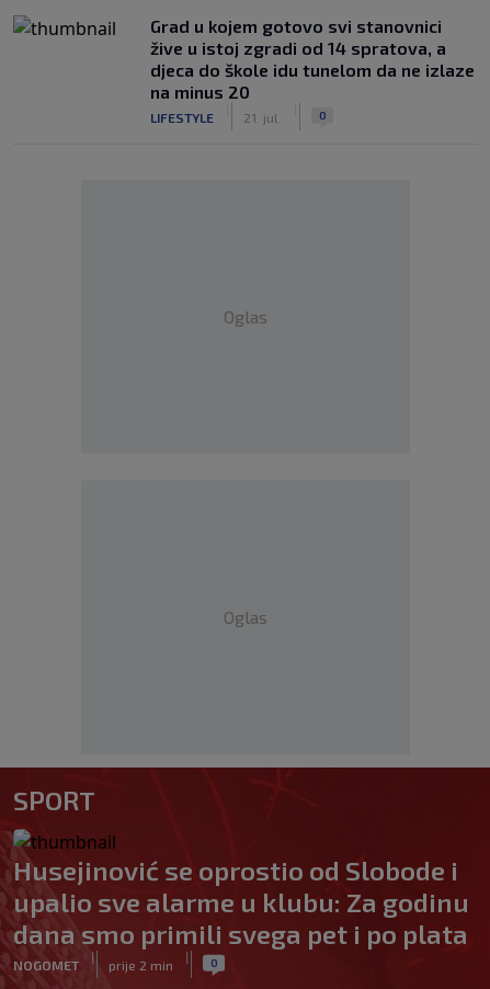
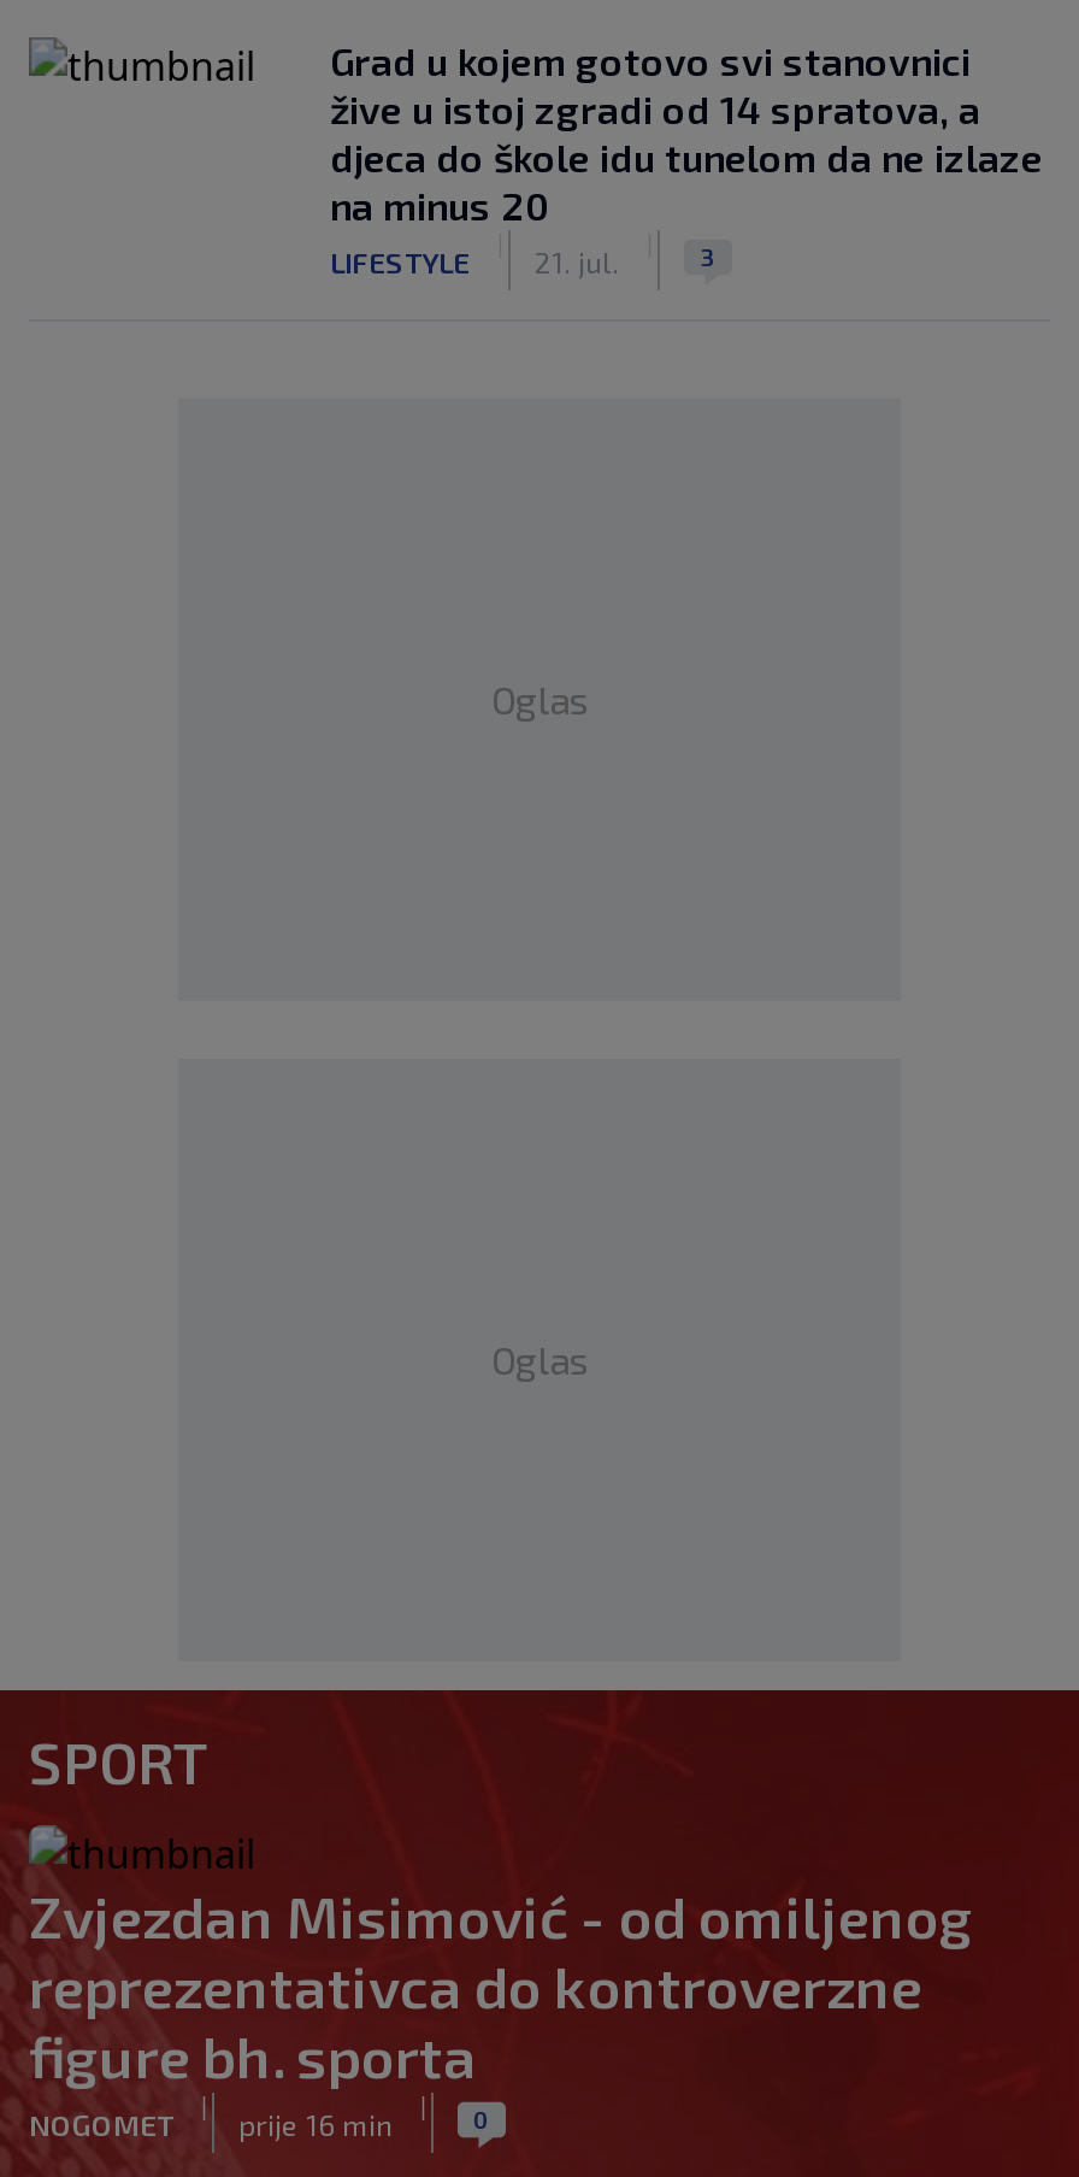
[318,108,326,121] 0 -> [701,241,715,270] 3
[13,854,469,950] Husejinović se oprostio od Slobode i | upalio sve alarme u klubu: Za godinu | dana smo primili svega pet i po plata -> [29,1881,973,2090] Zvjezdan Misimović - od omiljenog | reprezentativca do kontroverzne | figure bh. sporta
[13,957,173,972] NOGOMET prije 2 min -> [29,2106,393,2140] NOGOMET prije 16 min

